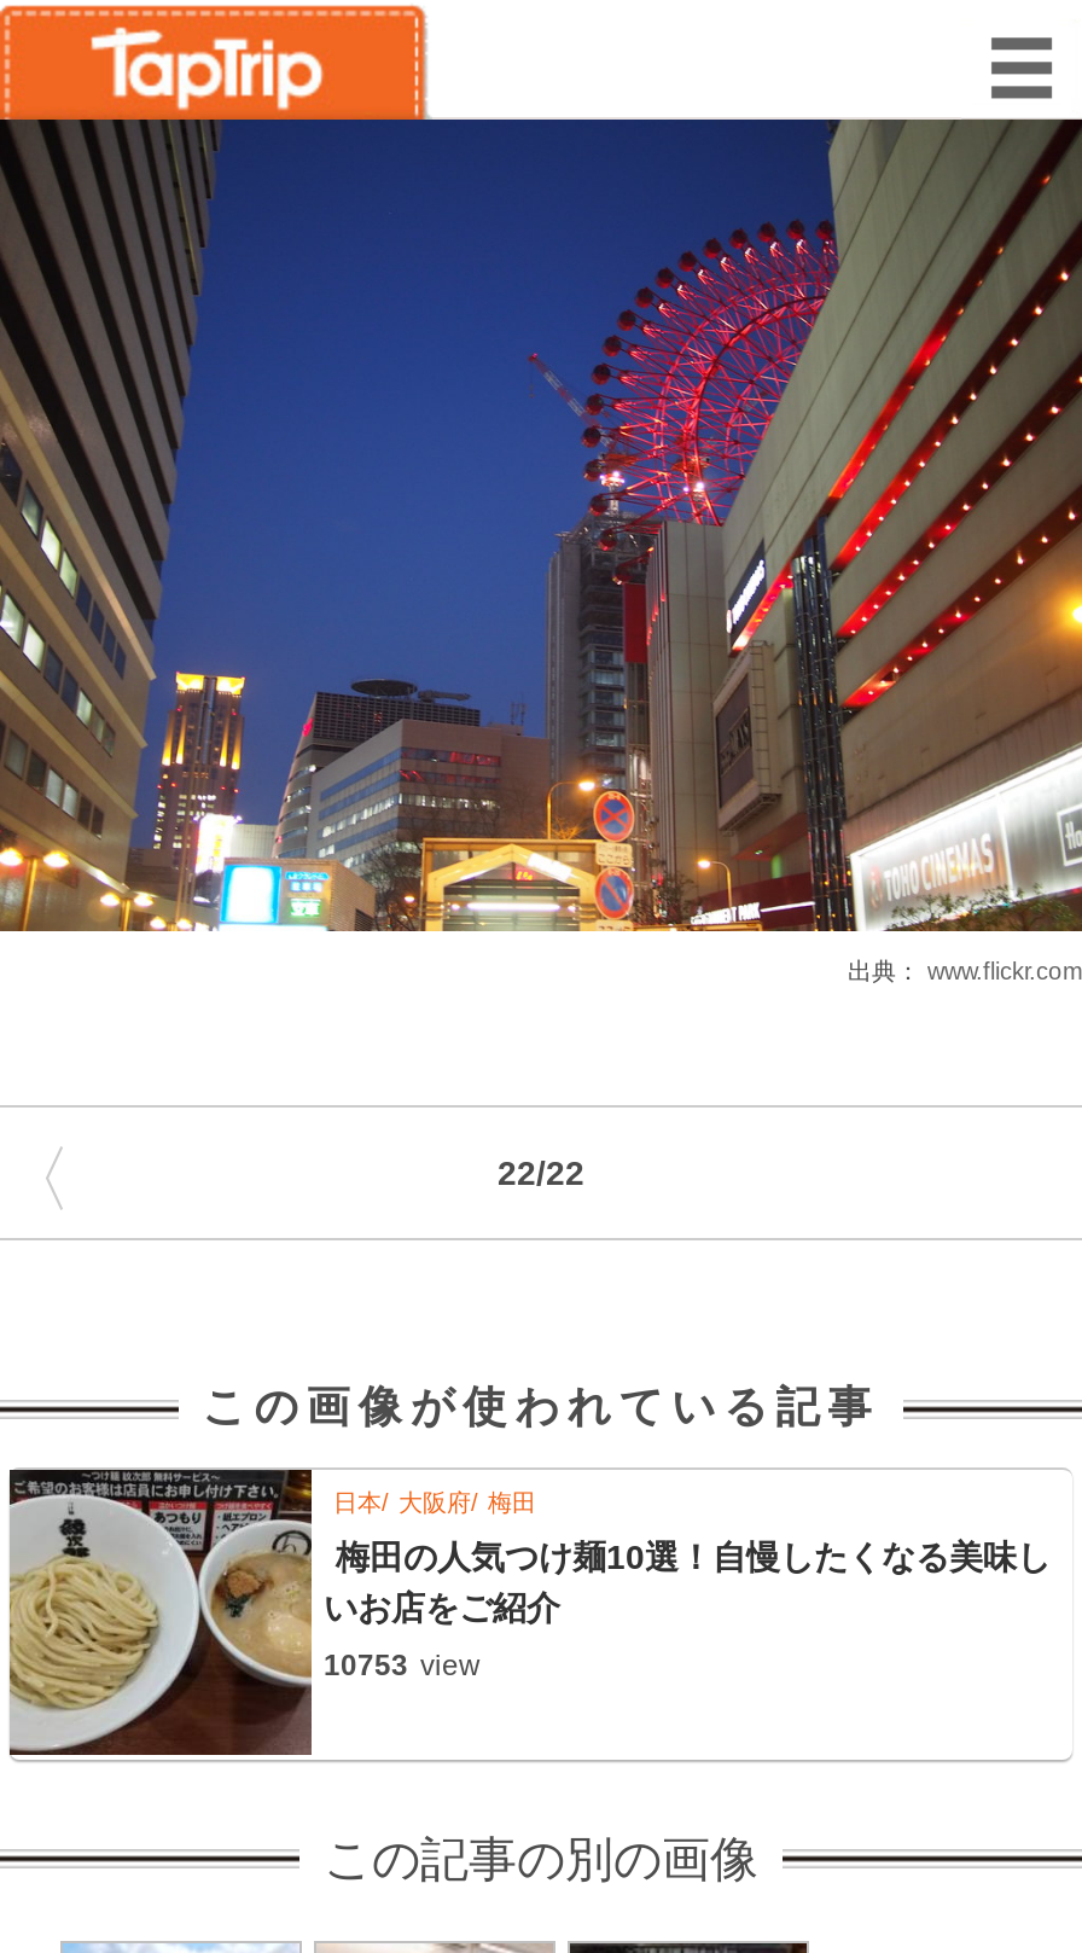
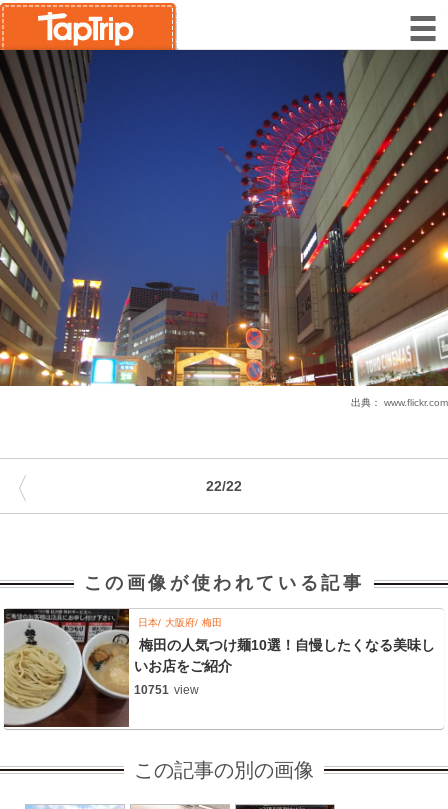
[324,1649,481,1682] 10753 view -> [134,683,199,697] 10751 view

